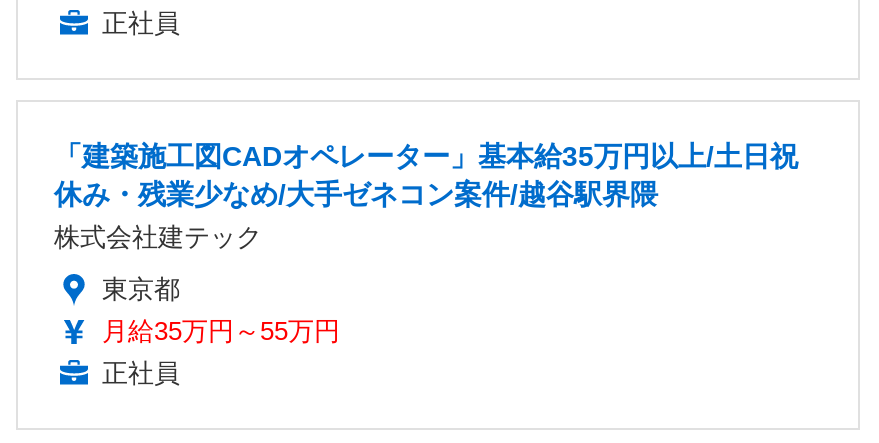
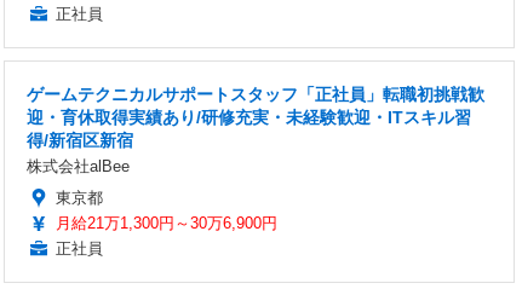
[54,139,798,251] 「建築施工図CADオペレーター」基本給35万円以上/土日祝 | 休み・残業少なめ/大手ゼネコン案件/越谷駅界隈 | 株式会社建テック -> [27,84,484,175] ゲームテクニカルサポートスタッフ「正社員」転職初挑戦歓 | 迎・育休取得実績あり/研修充実・未経験歓迎・ITスキル習 | 得/新宿区新宿 | 株式会社alBee
[102,315,340,345] 月給35万円～55万円 -> [56,214,277,232] 月給21万1,300円～30万6,900円

